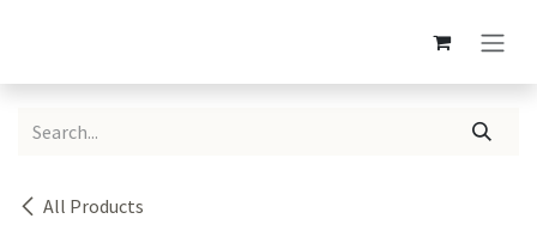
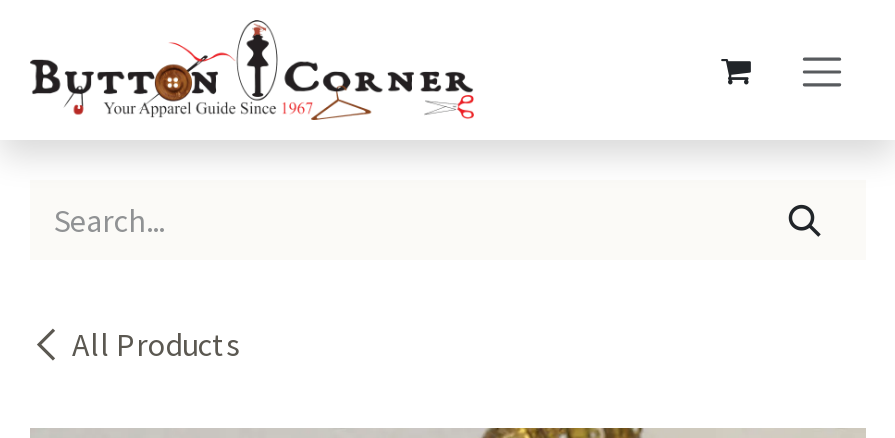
none -> [28,18,476,122] [image]

